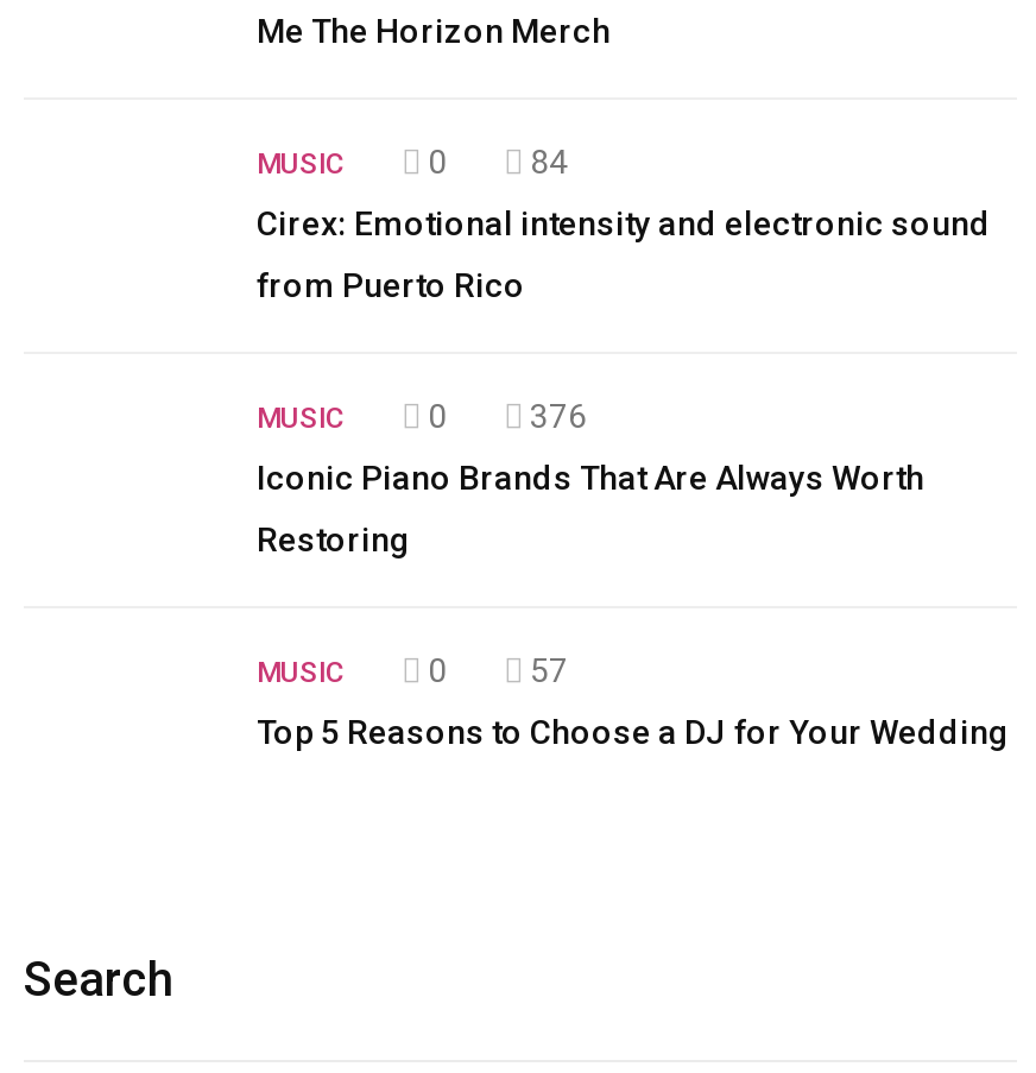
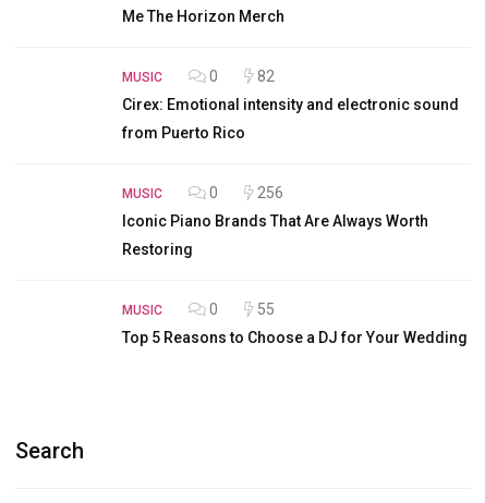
[523,142,568,180] 84 -> [254,67,275,85] 82
[523,397,587,435] 376 -> [254,184,283,201] 256
[523,651,568,689] 57 -> [254,300,275,318] 55

